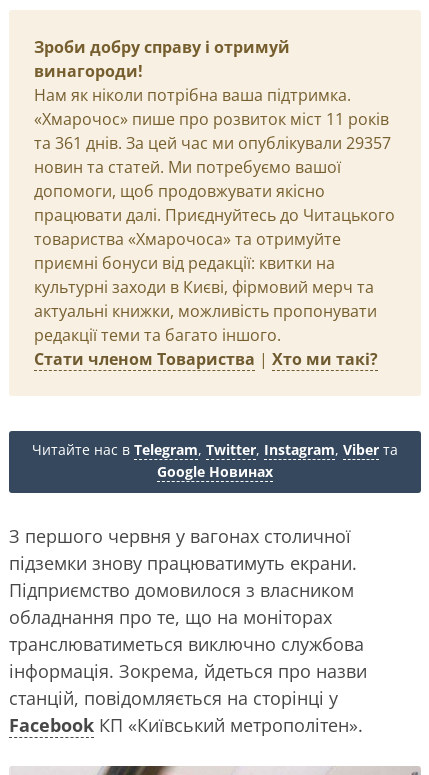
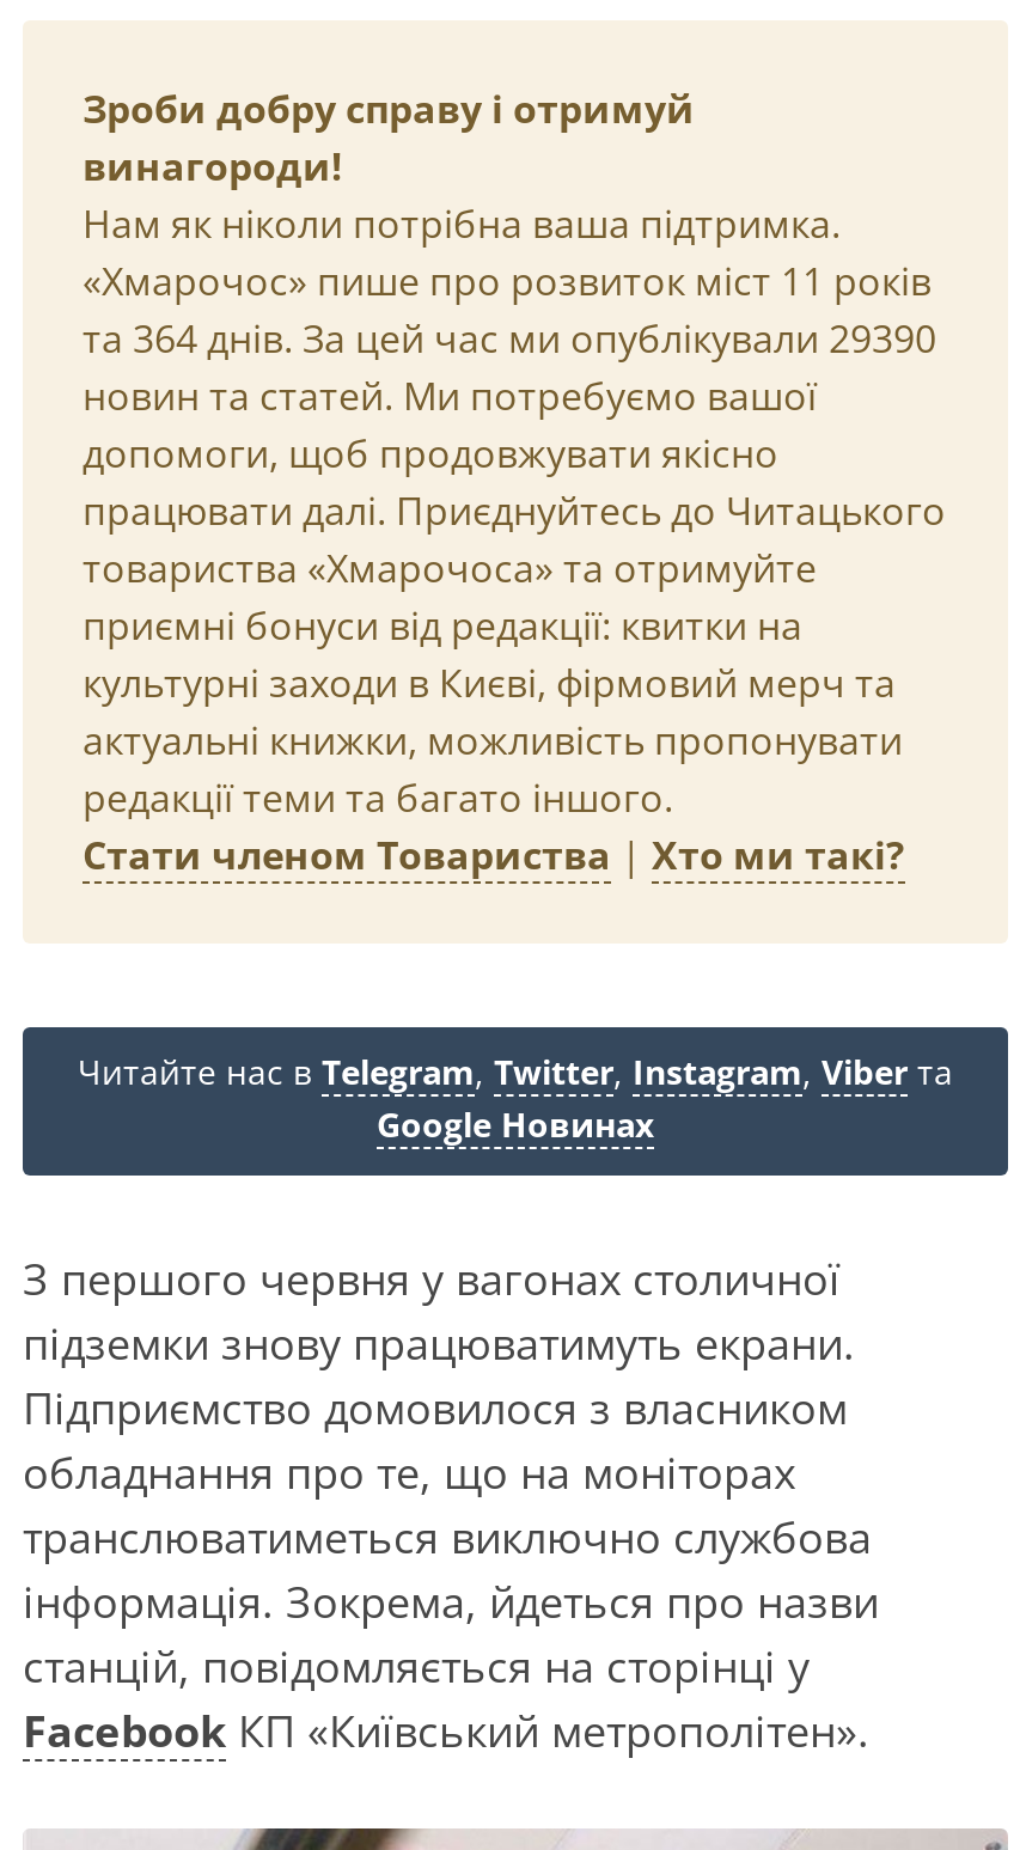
[34,132,391,154] та 361 днів. За цей час ми опублікували 29357 -> [83,312,936,365] та 364 днів. За цей час ми опублікували 29390

